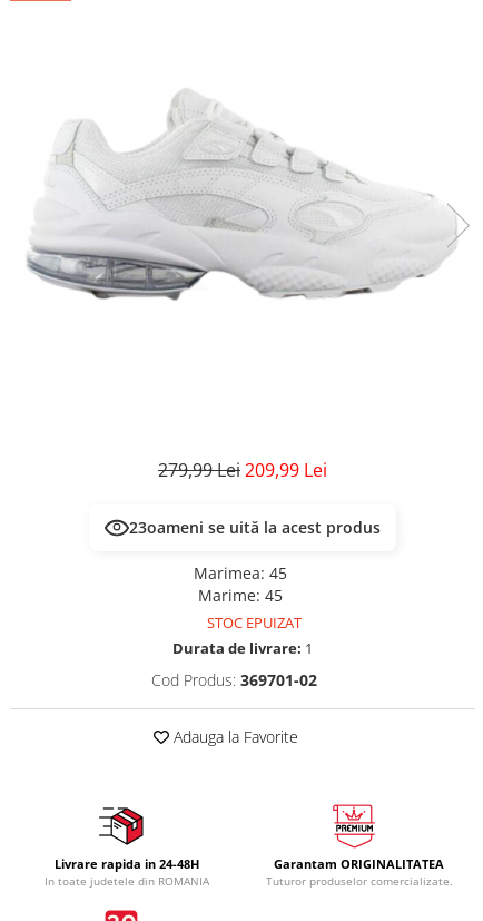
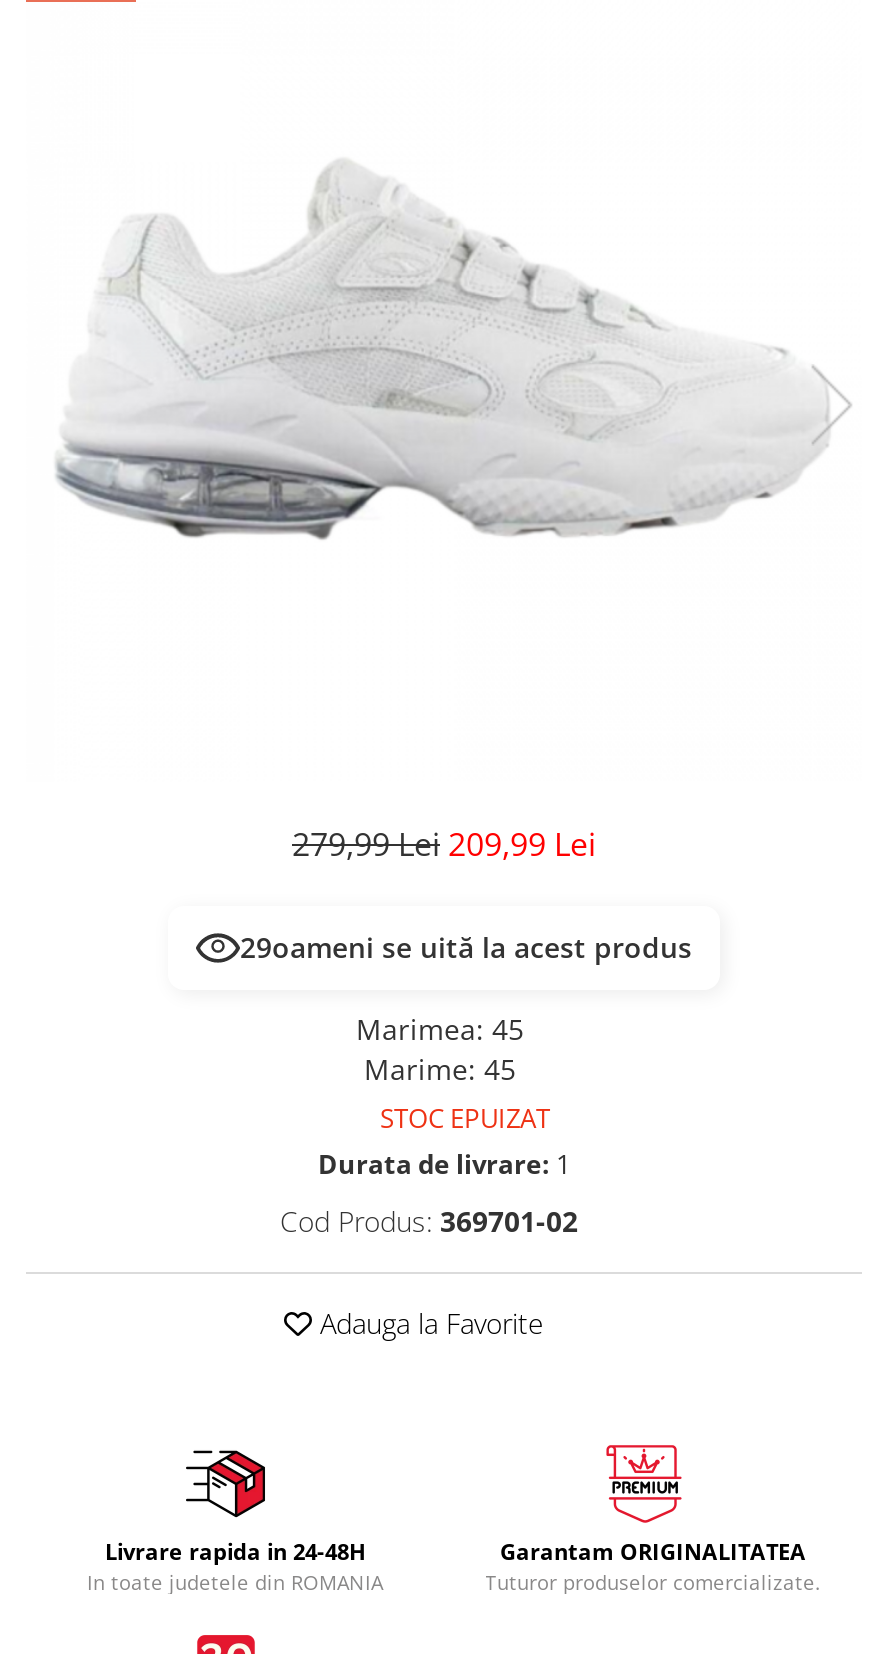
[129,517,381,538] 23oameni se uită la acest produs -> [240,928,692,966] 29oameni se uită la acest produs

